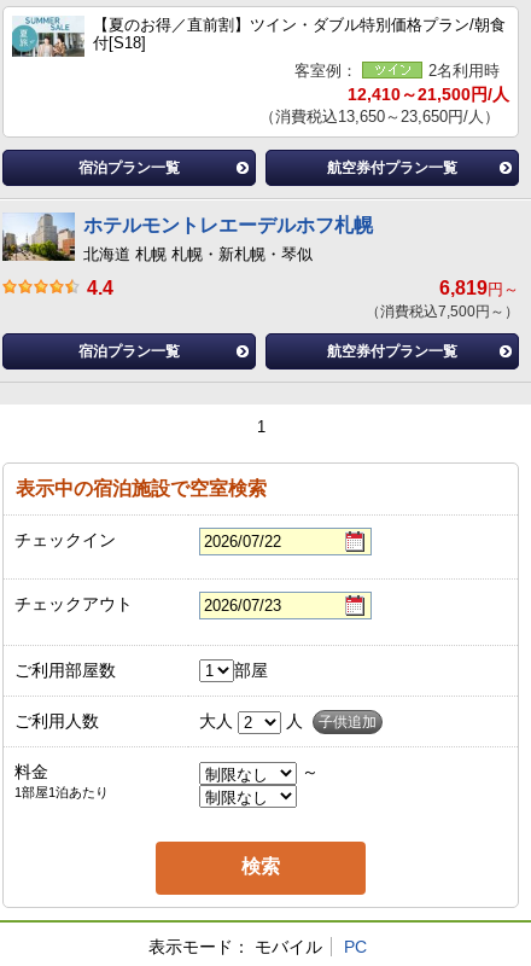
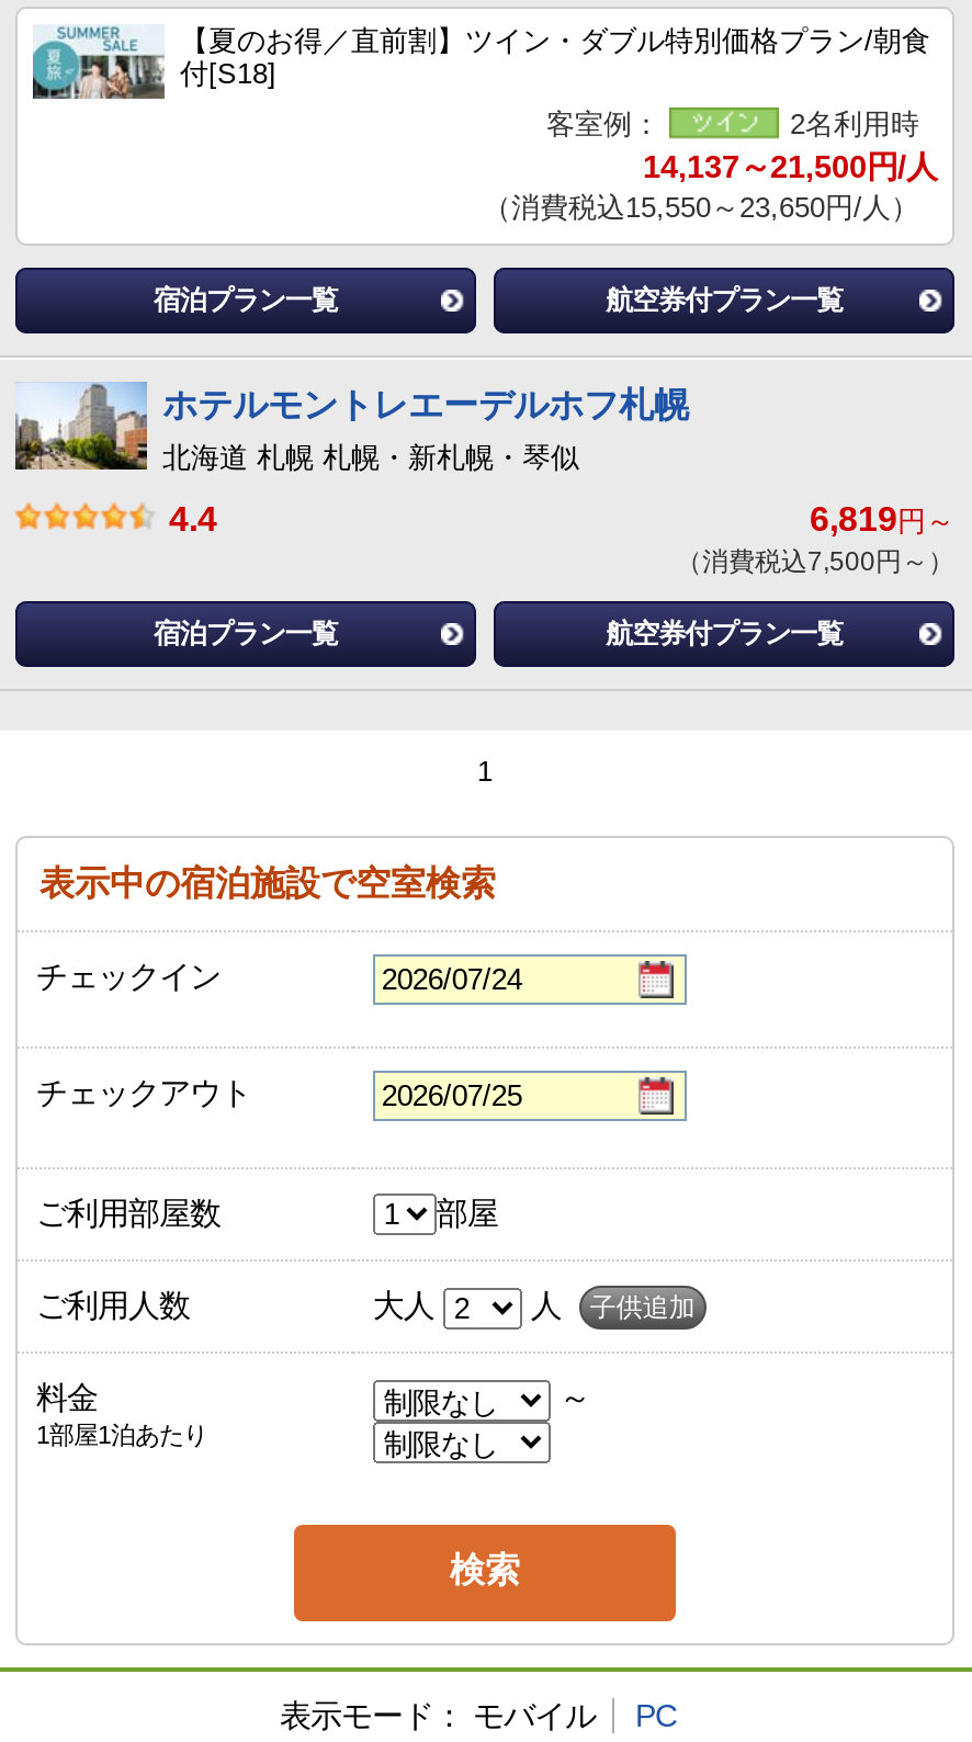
[348,85,509,104] 12,410～21,500円/人 -> [643,149,937,184] 14,137～21,500円/人
[259,107,500,126] （消費税込13,650～23,650円/人） -> [483,191,919,224] （消費税込15,550～23,650円/人）

